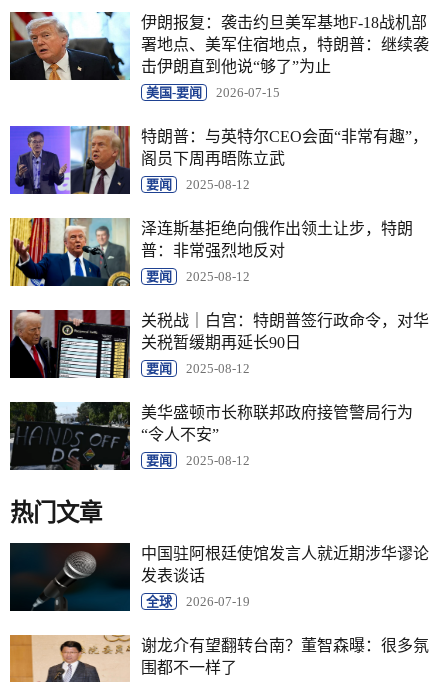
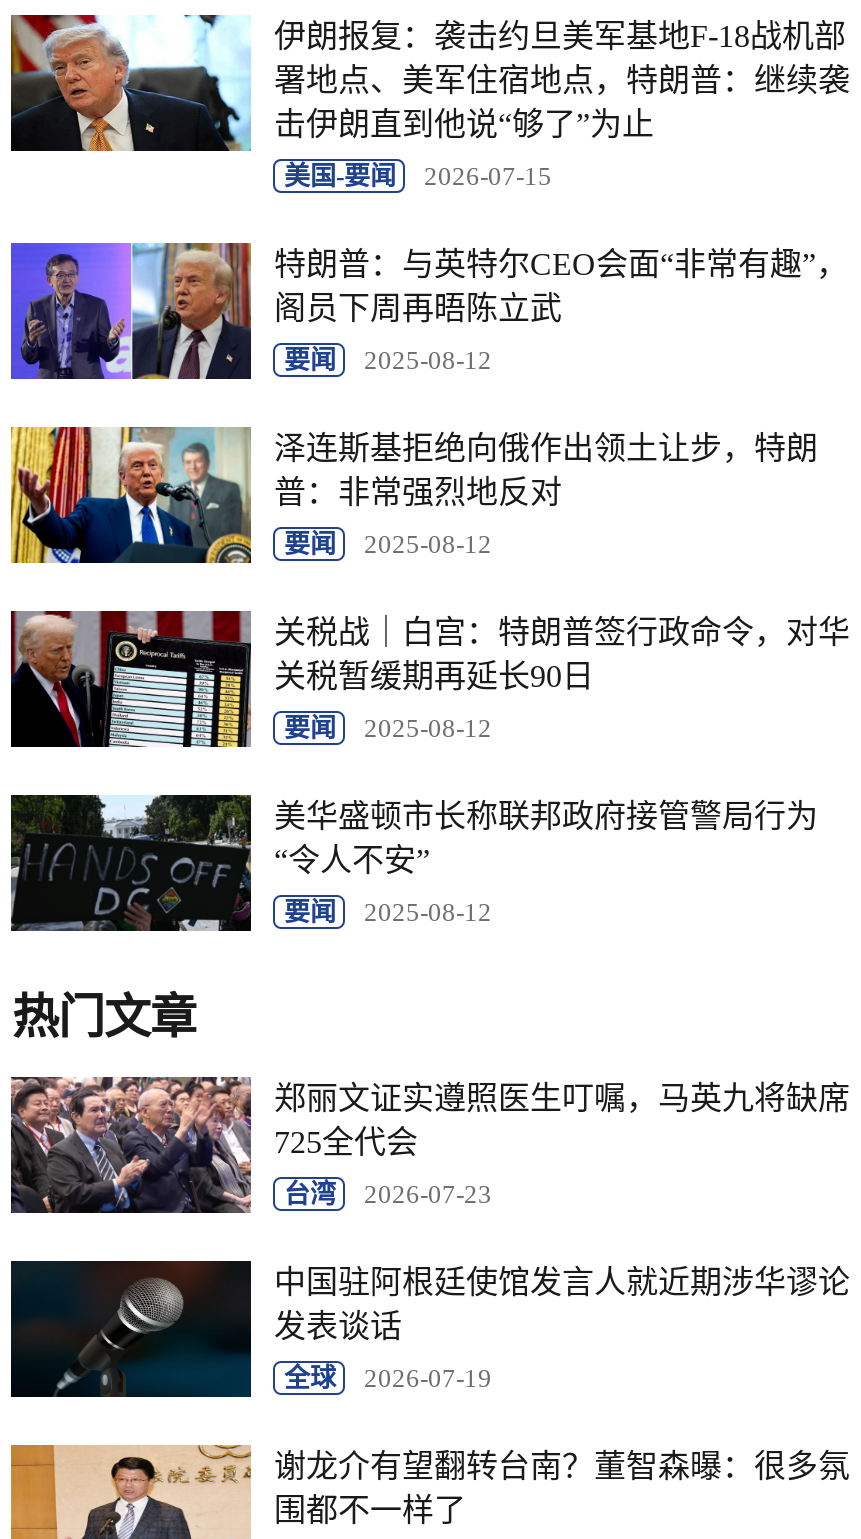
none -> [9,1075,850,1215] [image] | 郑丽文证实遵照医生叮嘱，马英九将缺席 | 725全代会 | 台湾 | 2026-07-23

